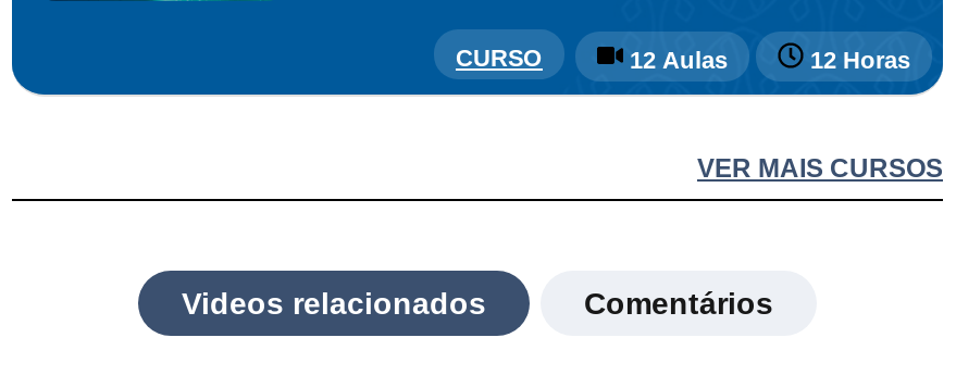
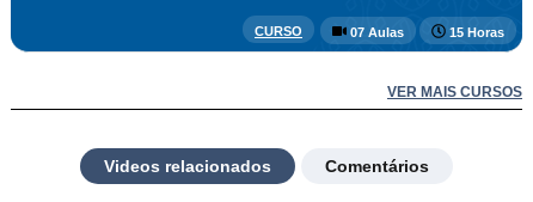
[630,46,728,72] 12 Aulas -> [350,25,404,40] 07 Aulas
[810,46,910,72] 12 Horas -> [449,25,504,40] 15 Horas

